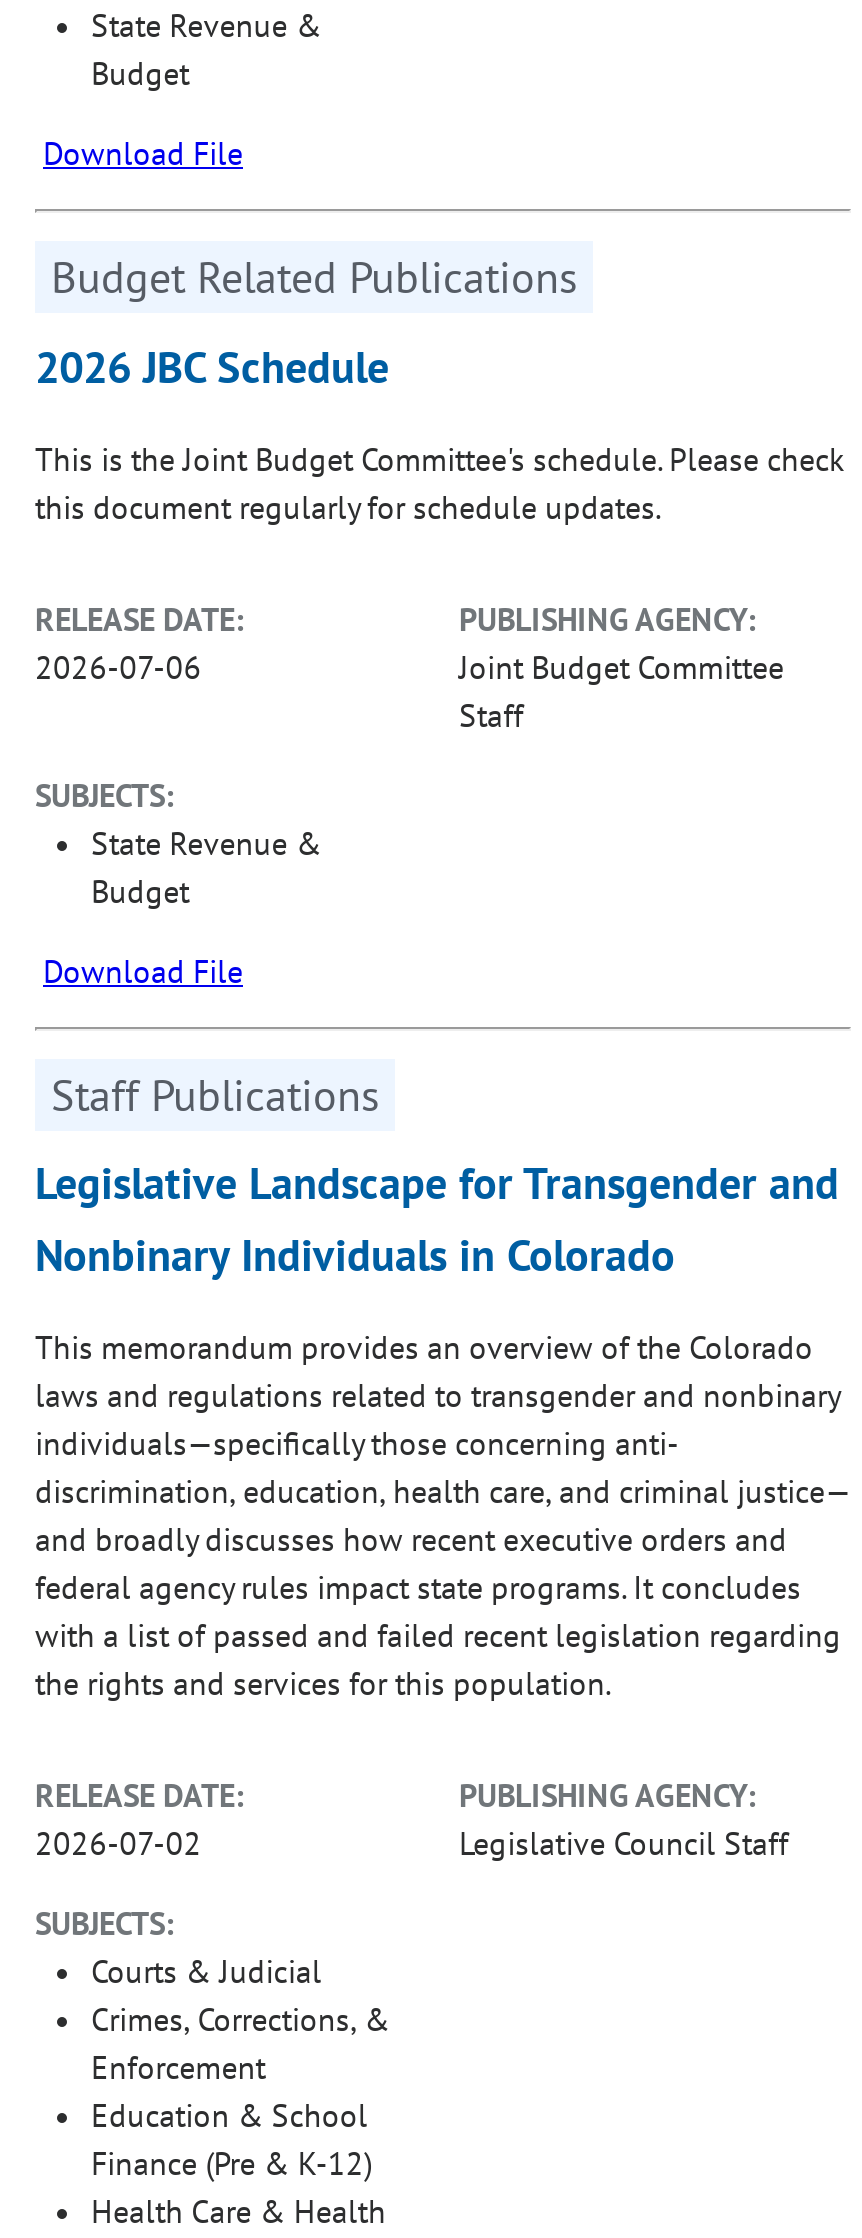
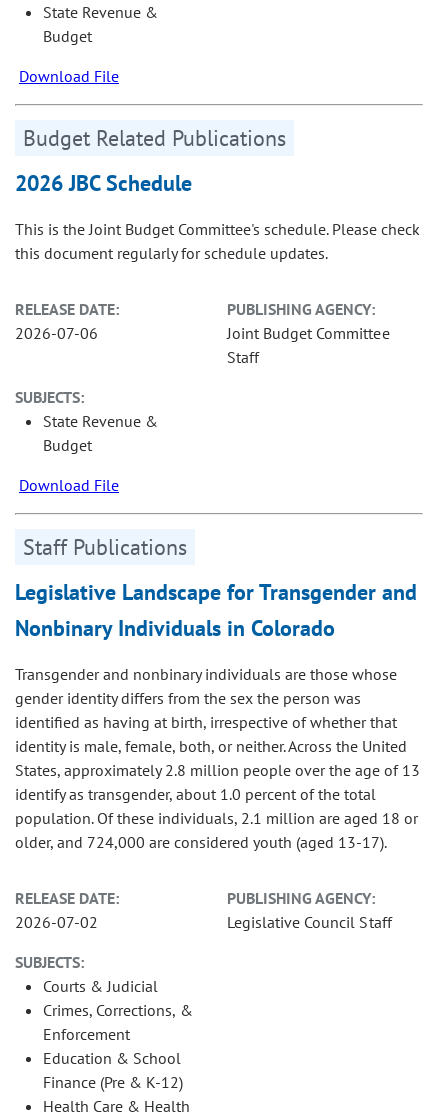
[35,1327,851,1703] This memorandum provides an overview of the Colorado | laws and regulations related to transgender and nonbinary | individuals—specifically those concerning anti- | discrimination, education, health care, and criminal justice— | and broadly discusses how recent executive orders and | federal agency rules impact state programs. It concludes | with a list of passed and failed recent legislation regarding | the rights and services for this population. -> [15,664,420,852] Transgender and nonbinary individuals are those whose | gender identity differs from the sex the person was | identified as having at birth, irrespective of whether that | identity is male, female, both, or neither. Across the United | States, approximately 2.8 million people over the age of 13 | identify as transgender, about 1.0 percent of the total | population. Of these individuals, 2.1 million are aged 18 or | older, and 724,000 are considered youth (aged 13-17).

